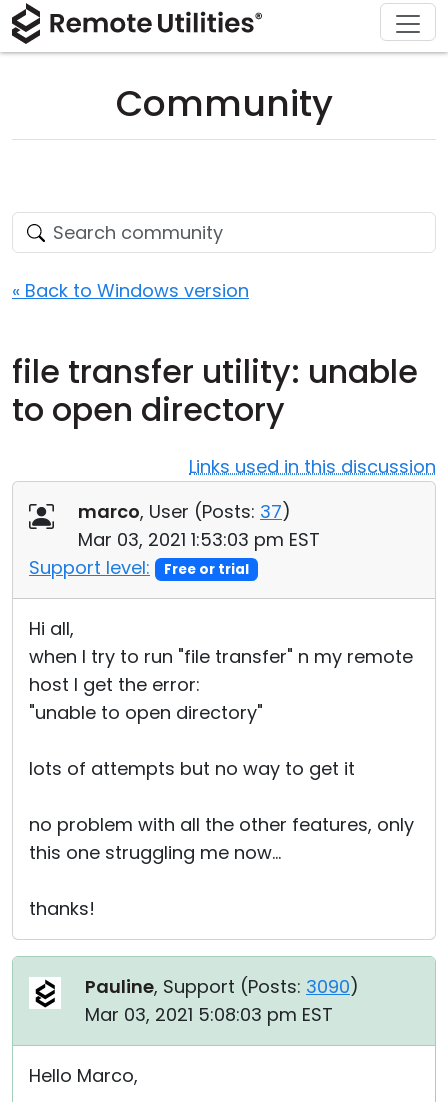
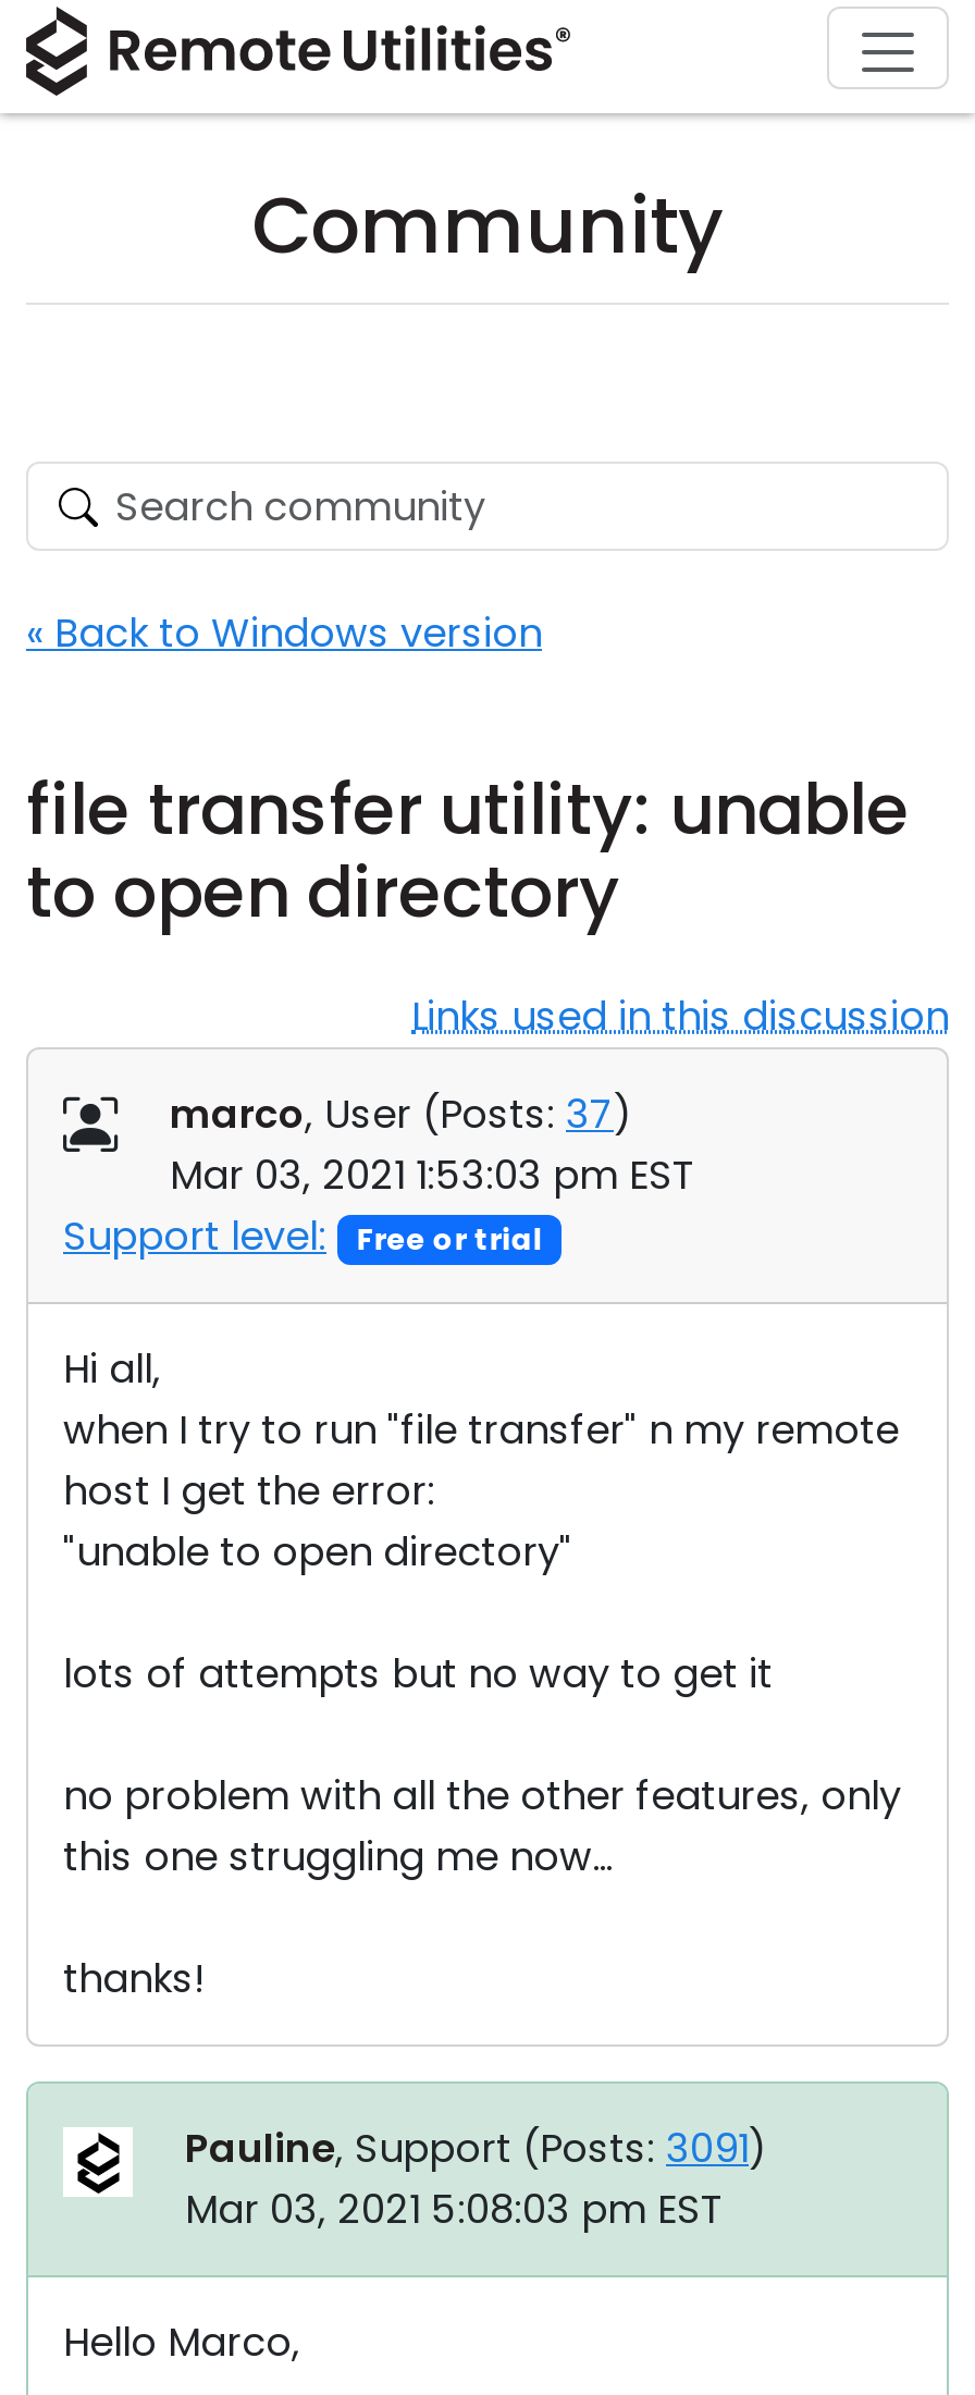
[85,974,359,999] Pauline, Support (Posts: 3090) -> [185,2121,768,2175] Pauline, Support (Posts: 3091)

